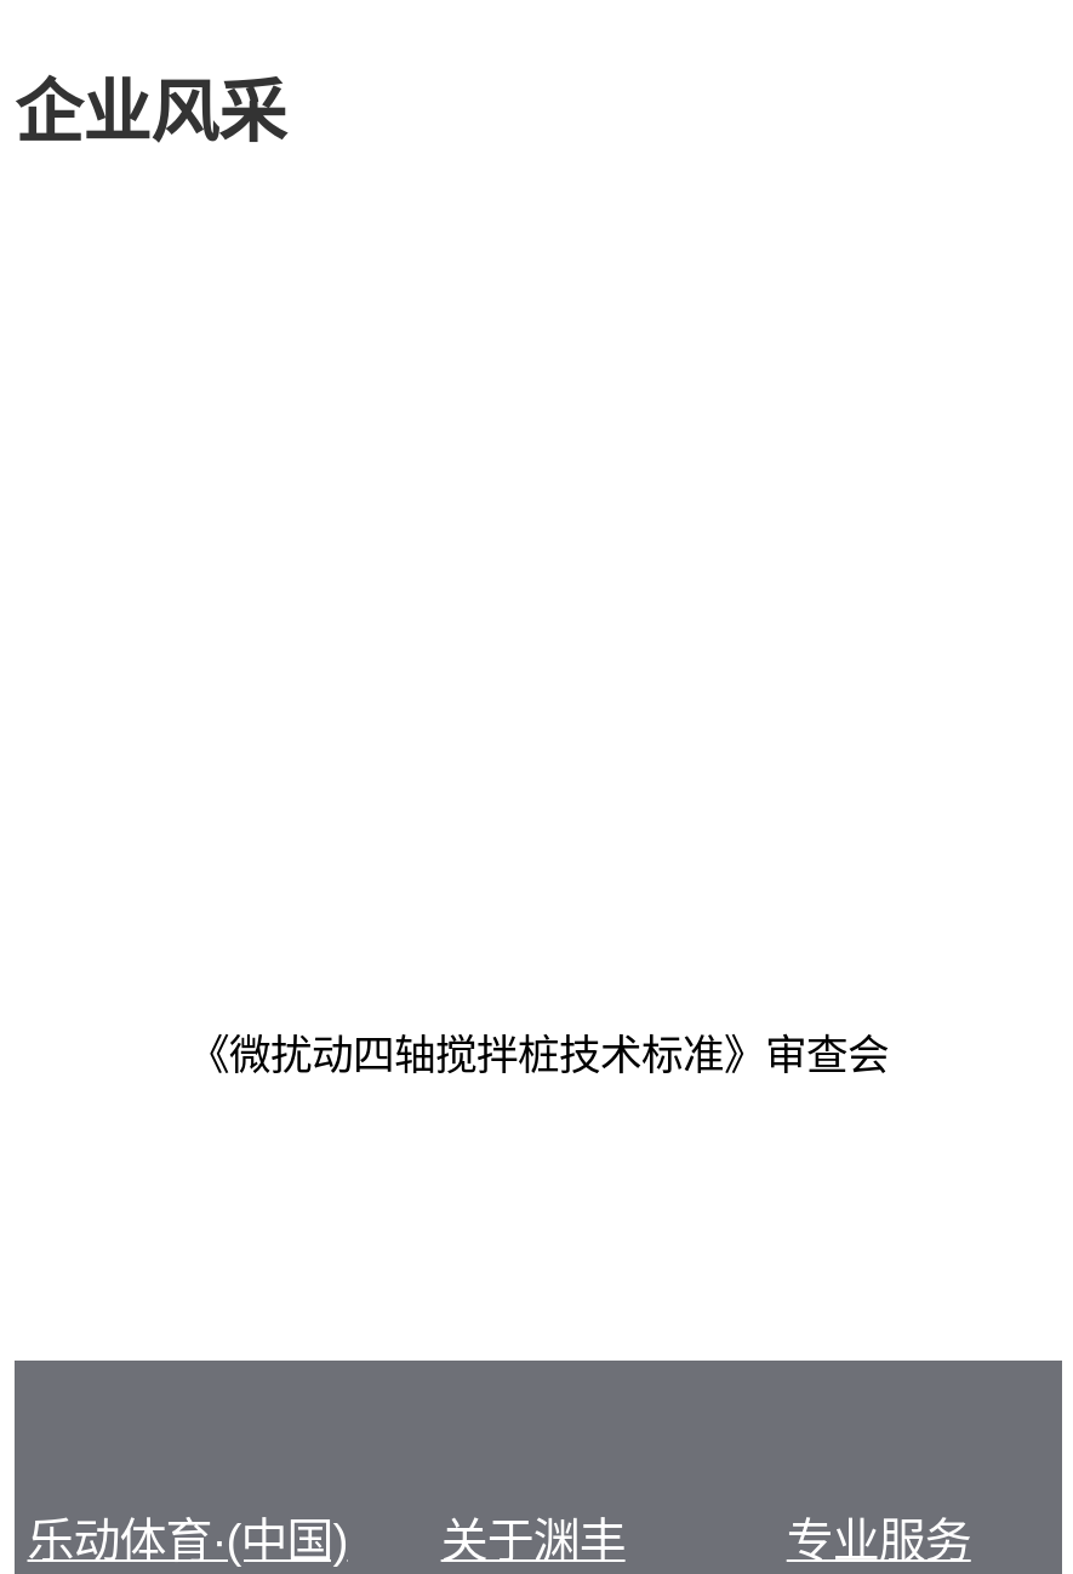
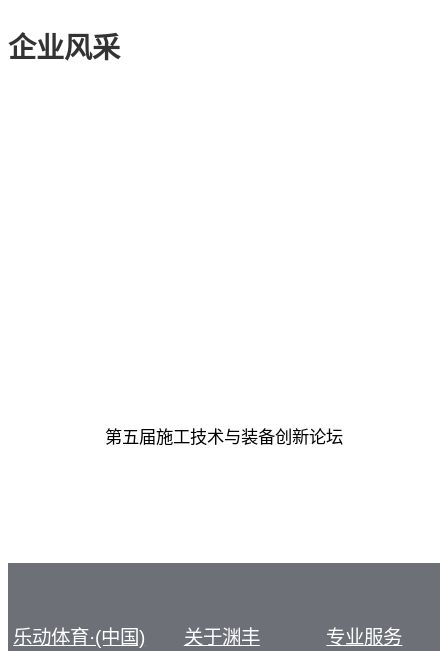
[188,1031,889,1080] 《微扰动四轴搅拌桩技术标准》审查会 -> [105,427,343,447] 第五届施工技术与装备创新论坛

